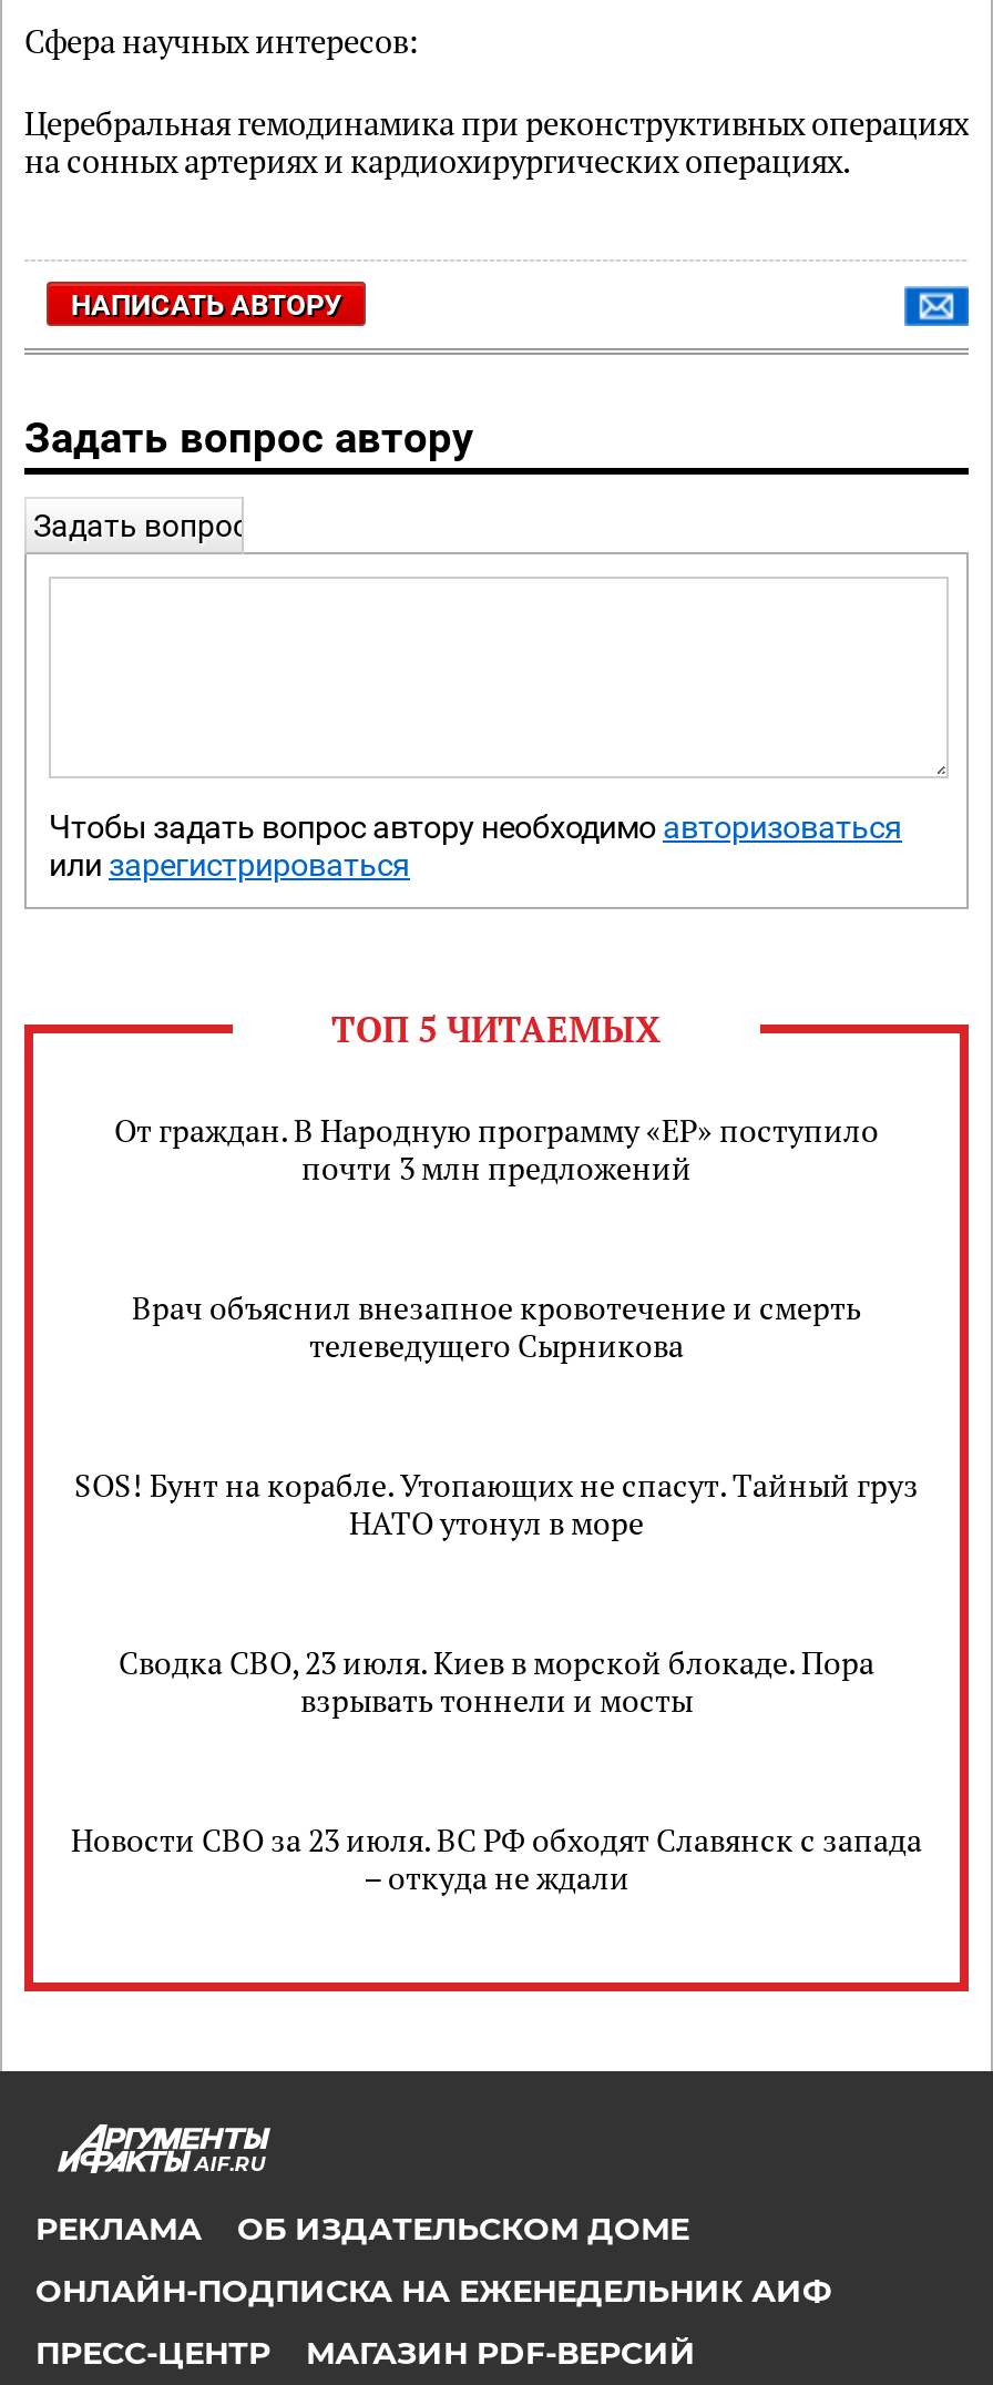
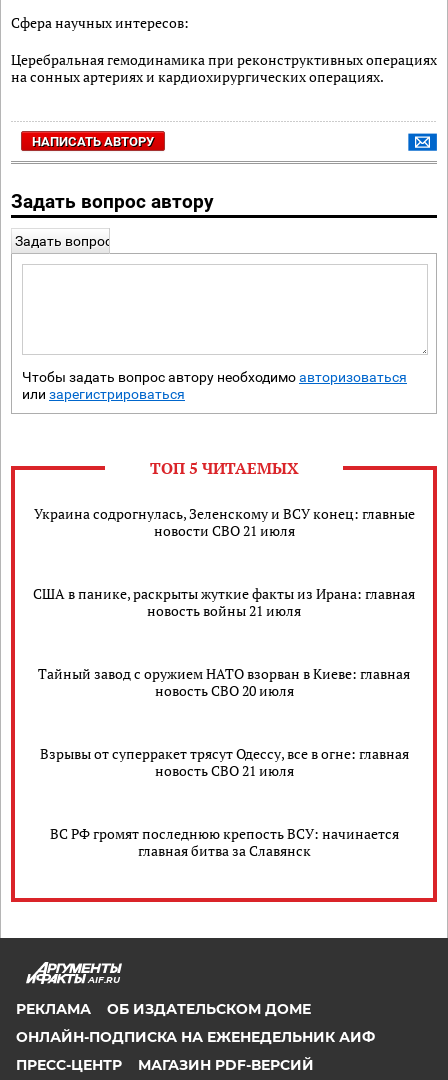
[114,1109,879,1189] От граждан. В Народную программу «ЕР» поступило | почти 3 млн предложений -> [33,504,414,540] Украина содрогнулась, Зеленскому и ВСУ конец: главные | новости СВО 21 июля
[132,1286,861,1366] Врач объяснил внезапное кровотечение и смерть | телеведущего Сырникова -> [33,584,415,620] США в панике, раскрыты жуткие факты из Ирана: главная | новость войны 21 июля
[74,1464,919,1543] SOS! Бунт на корабле. Утопающих не спасут. Тайный груз | НАТО утонул в море -> [38,664,410,700] Тайный завод с оружием НАТО взорван в Киеве: главная | новость СВО 20 июля
[119,1641,874,1721] Сводка СВО, 23 июля. Киев в морской блокаде. Пора | взрывать тоннели и мосты -> [39,744,408,780] Взрывы от суперракет трясут Одессу, все в огне: главная | новость СВО 21 июля
[71,1818,922,1898] Новости СВО за 23 июля. ВС РФ обходят Славянск с запада | – откуда не ждали -> [49,824,398,860] ВС РФ громят последнюю крепость ВСУ: начинается | главная битва за Славянск

